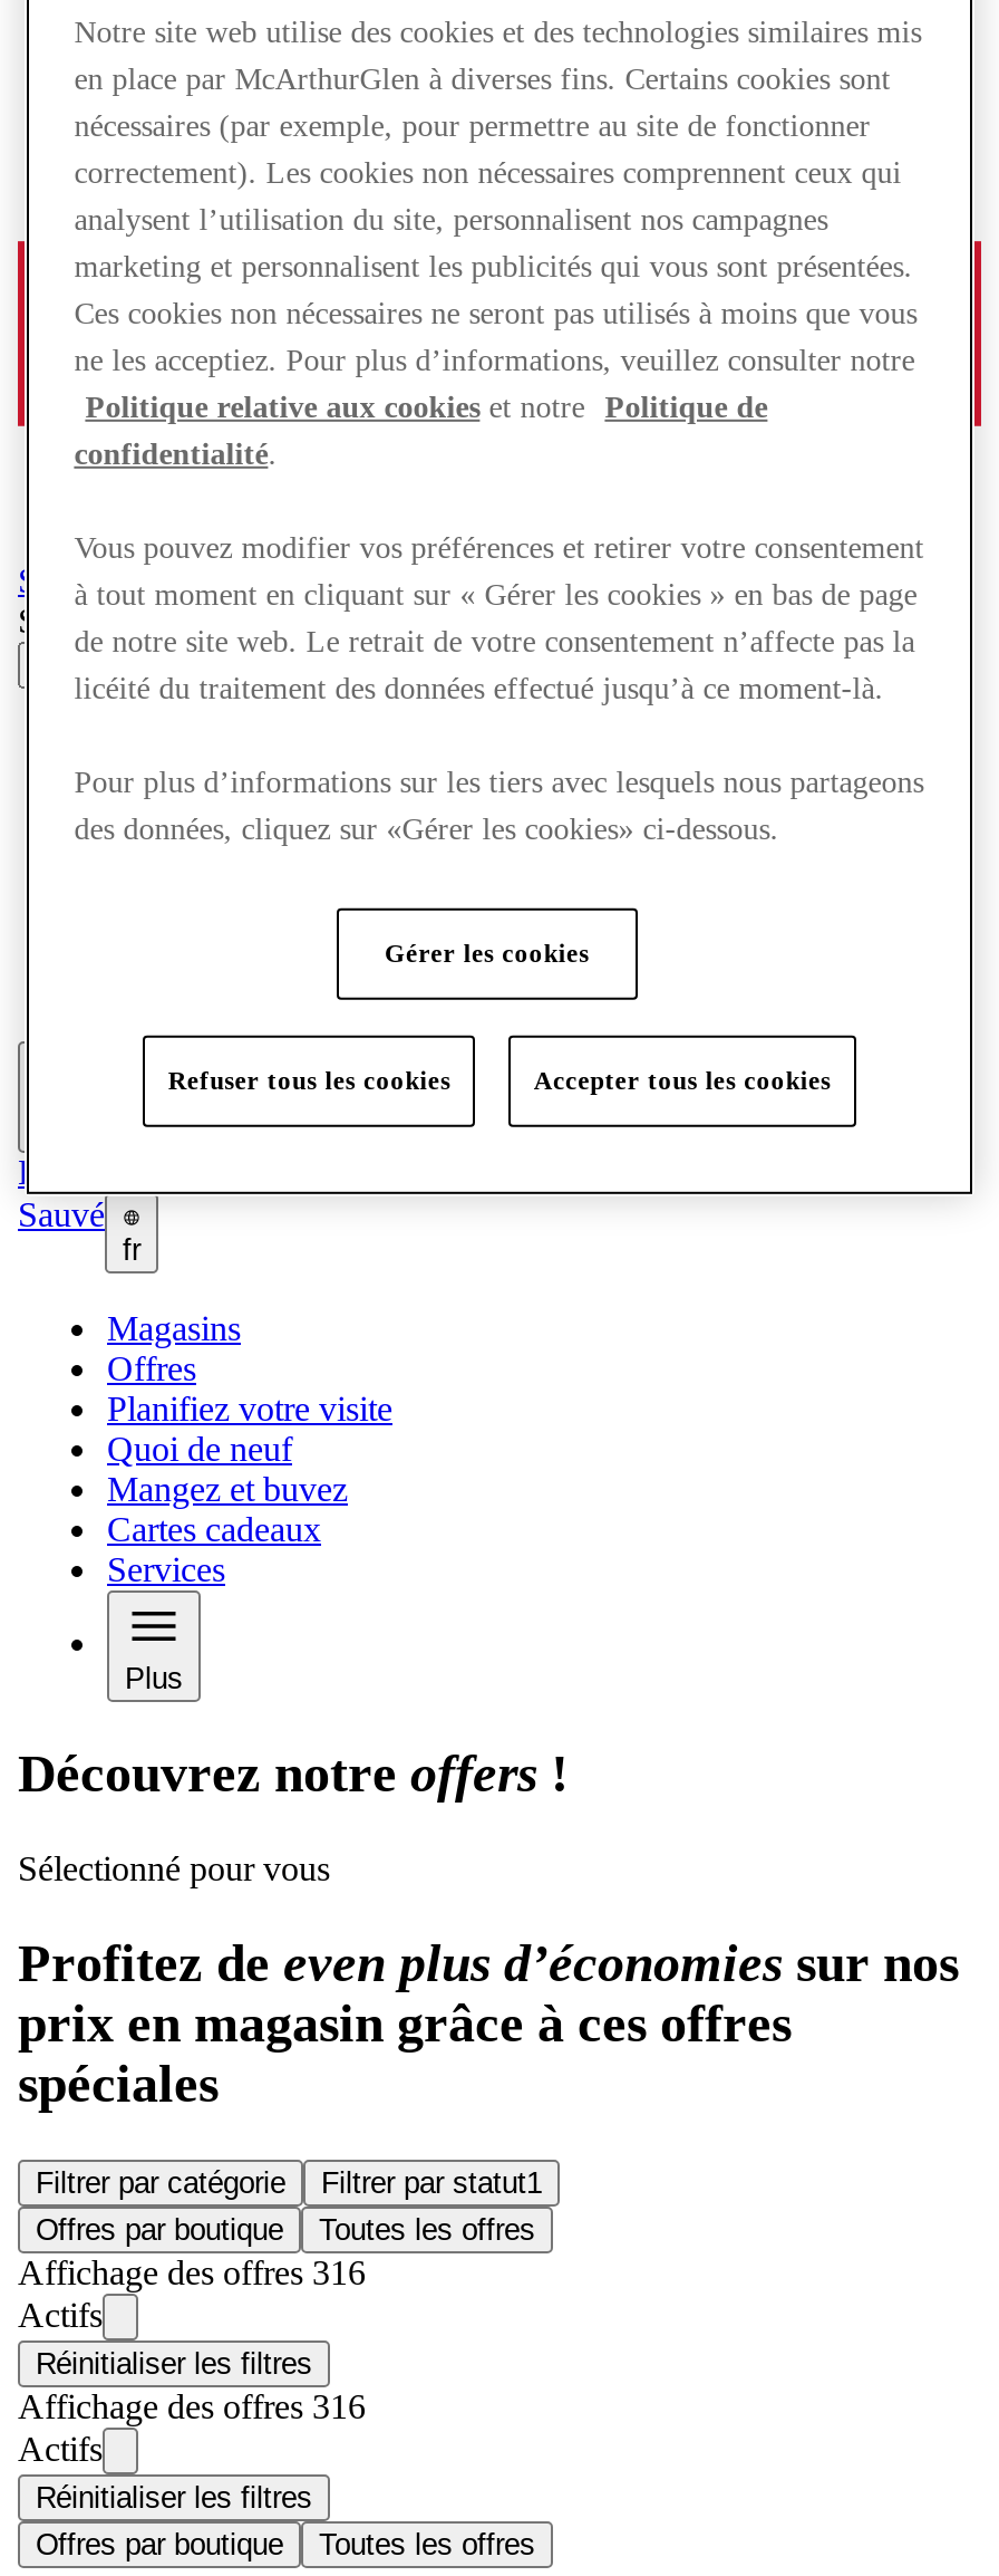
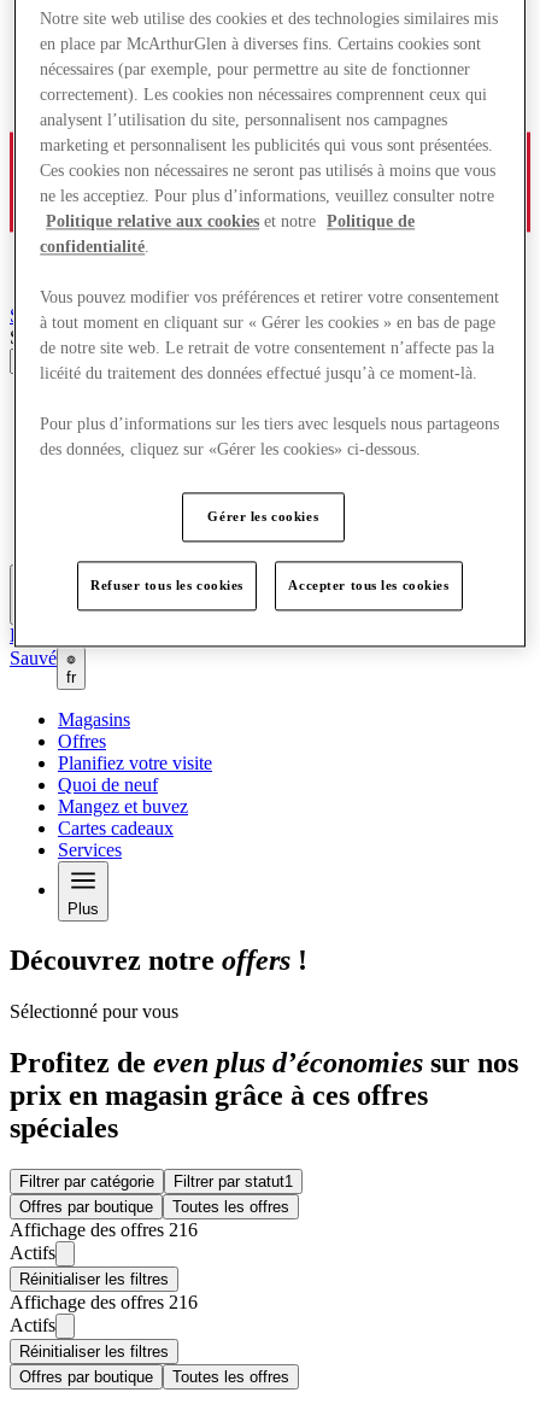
[18,2254,366,2292] Affichage des offres 316 -> [10,1220,198,1240] Affichage des offres 216
[18,2388,366,2426] Affichage des offres 316 -> [10,1292,198,1313] Affichage des offres 216

